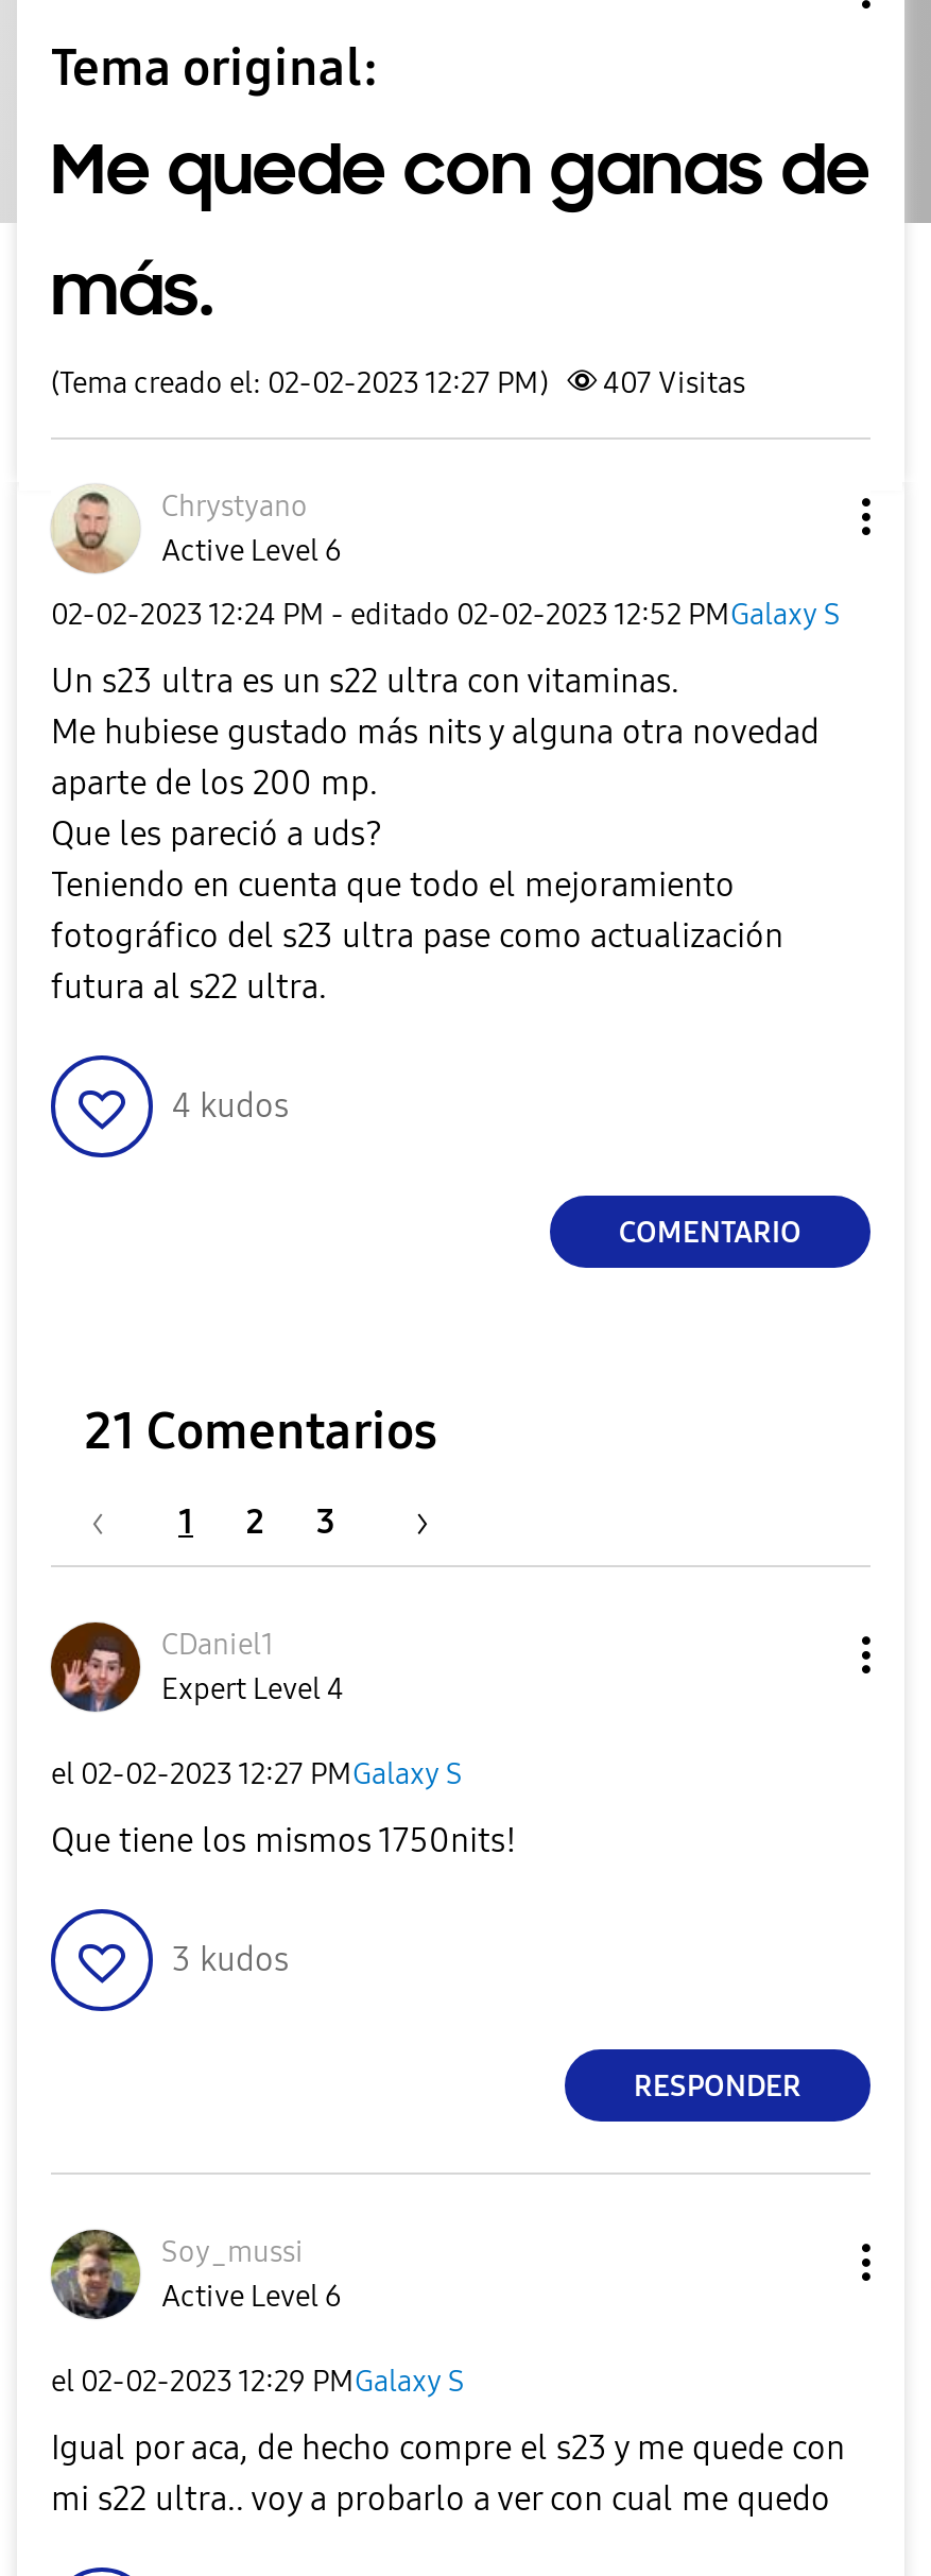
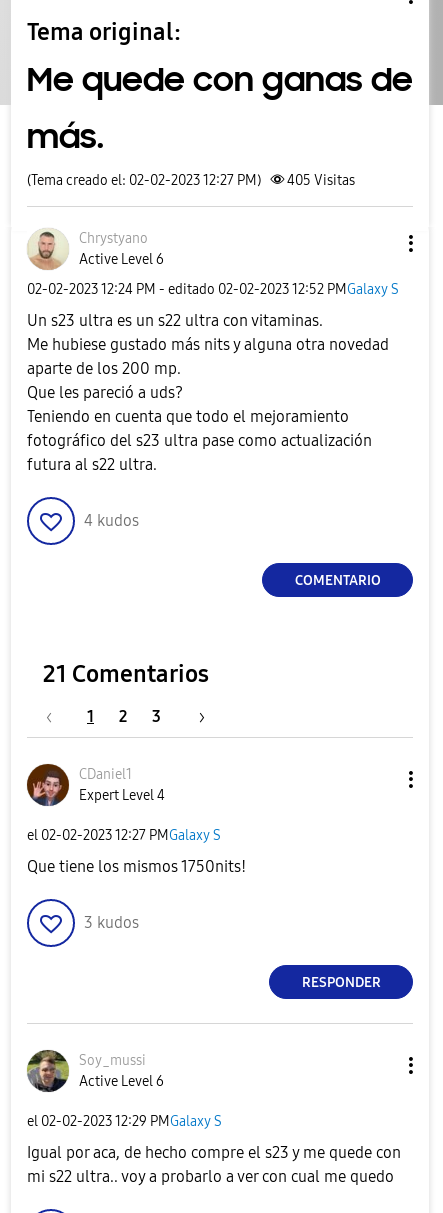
[51,365,745,401] (Tema creado el: 02-02-2023 12:27 PM) 407 Visitas -> [27,172,355,189] (Tema creado el: 02-02-2023 12:27 PM) 405 Visitas

